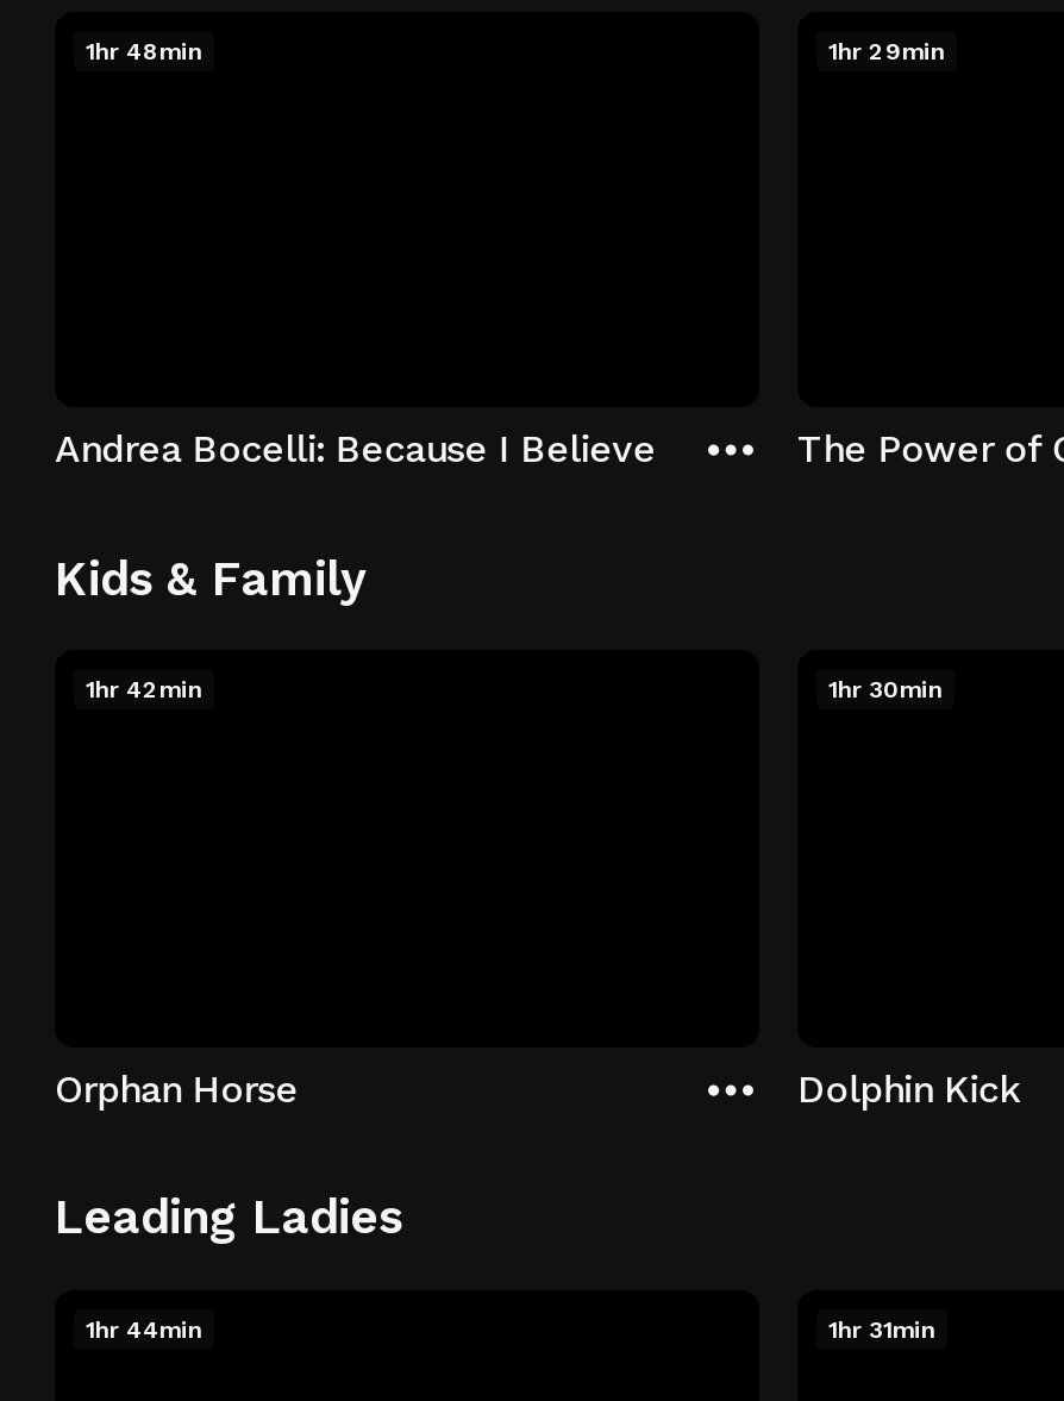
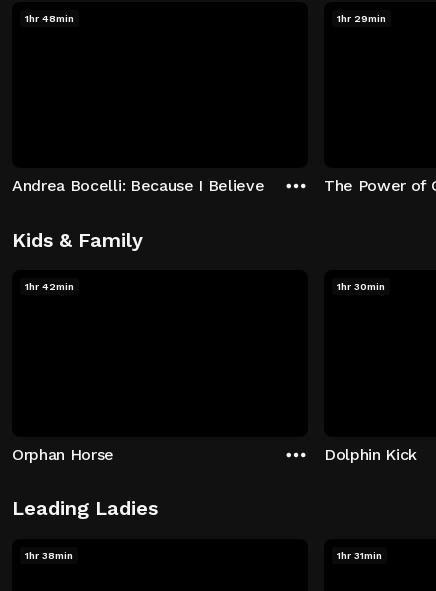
[86,1315,202,1341] 1hr 44min -> [25,549,73,560] 1hr 38min

